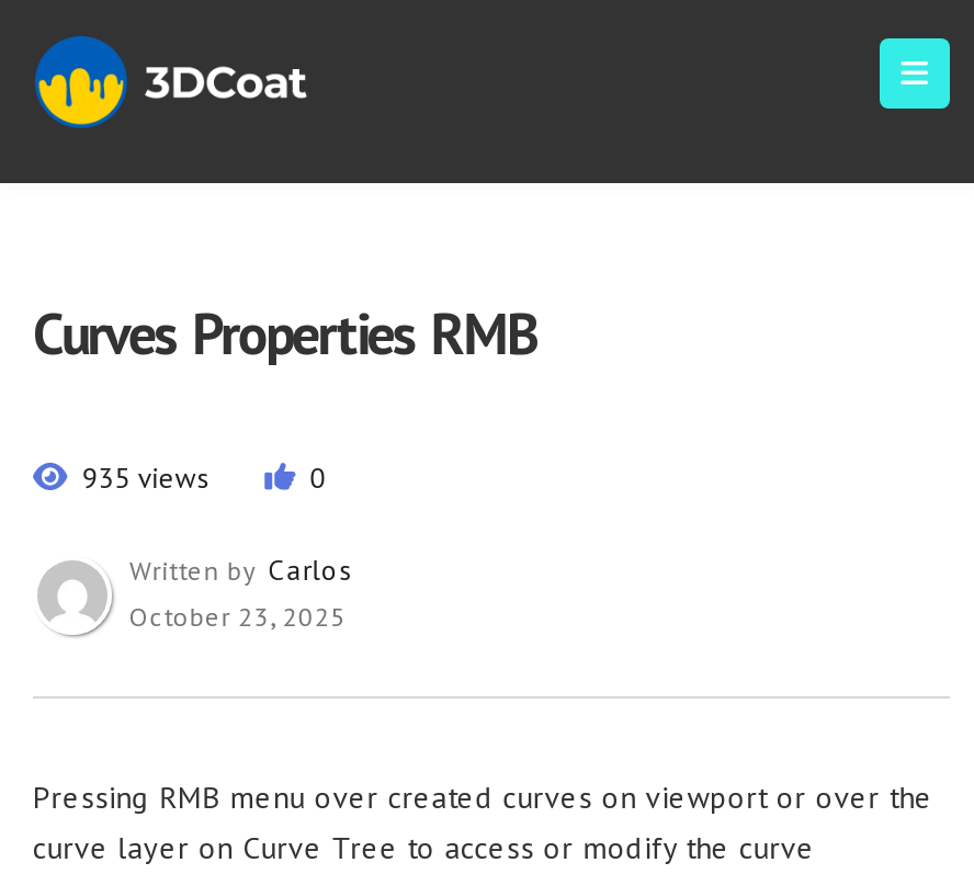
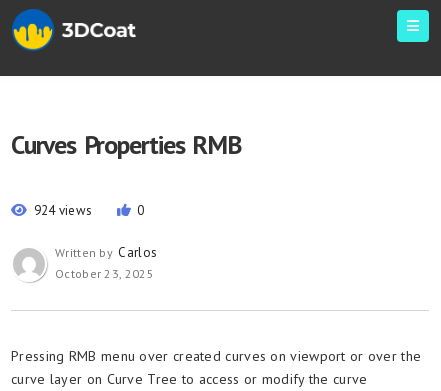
[82,459,211,497] 935 views -> [34,202,92,219] 924 views

